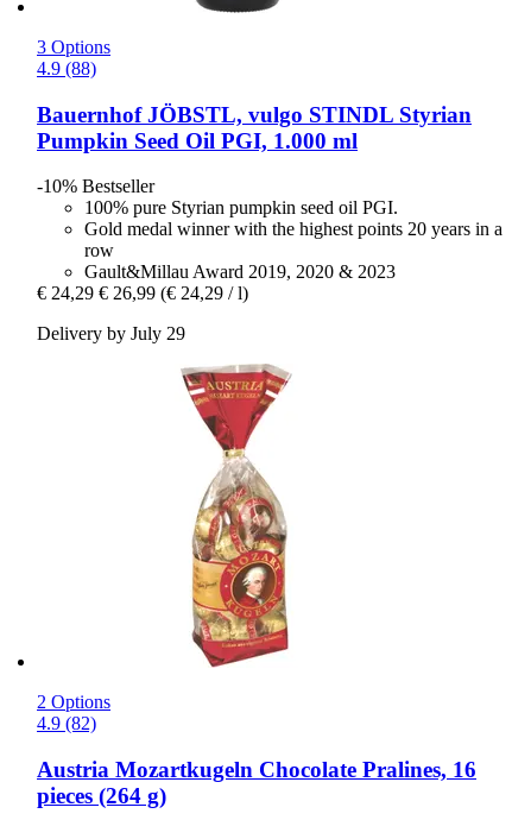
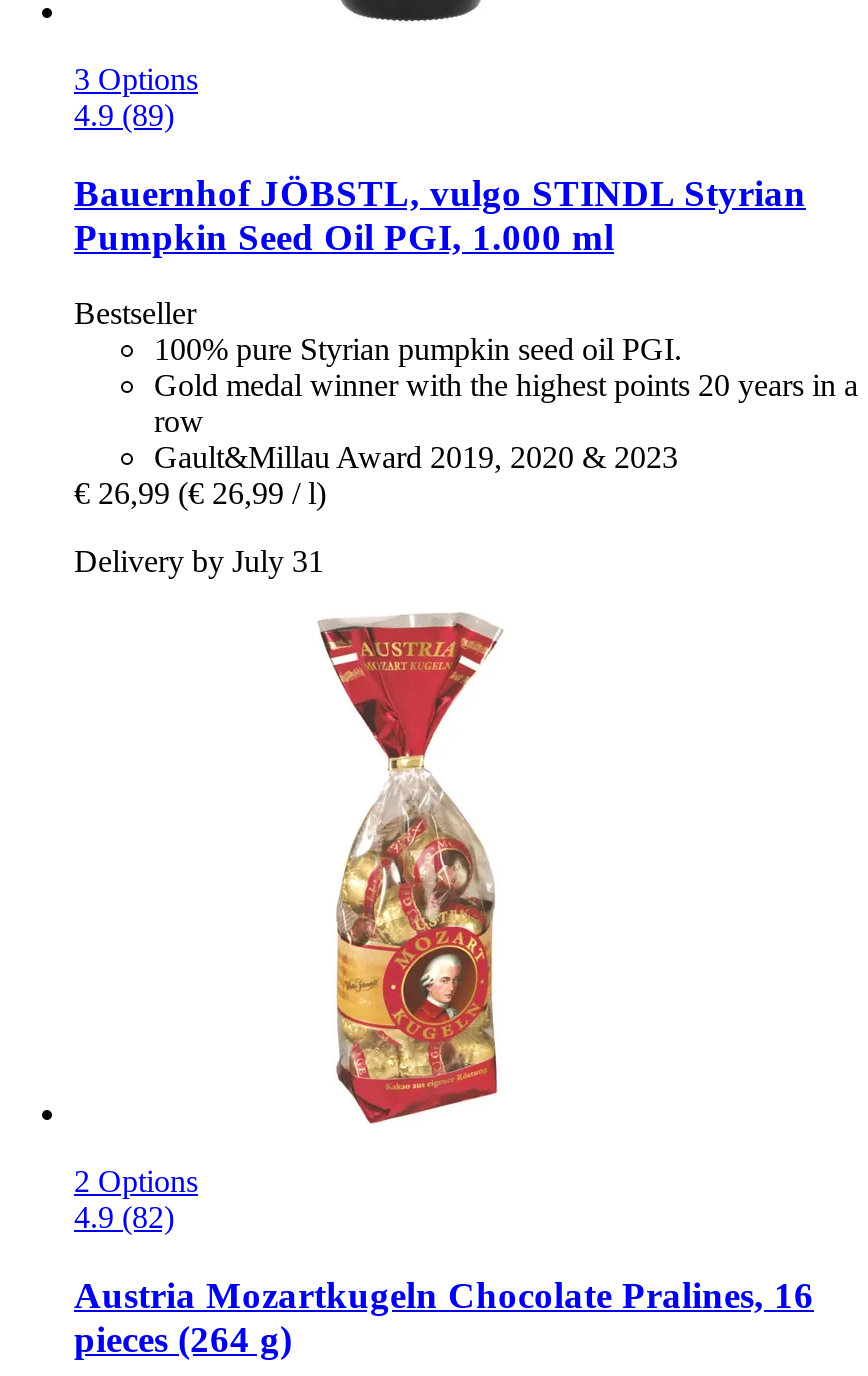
[37,58,96,78] 4.9 (88) -> [74,98,174,132] 4.9 (89)
[37,176,154,197] -10% Bestseller -> [74,297,196,331] Bestseller
[37,283,248,304] € 24,29 € 26,99 (€ 24,29 / l) -> [74,477,326,511] € 26,99 (€ 26,99 / l)
[37,324,185,344] Delivery by July 29 -> [74,545,324,579] Delivery by July 31

